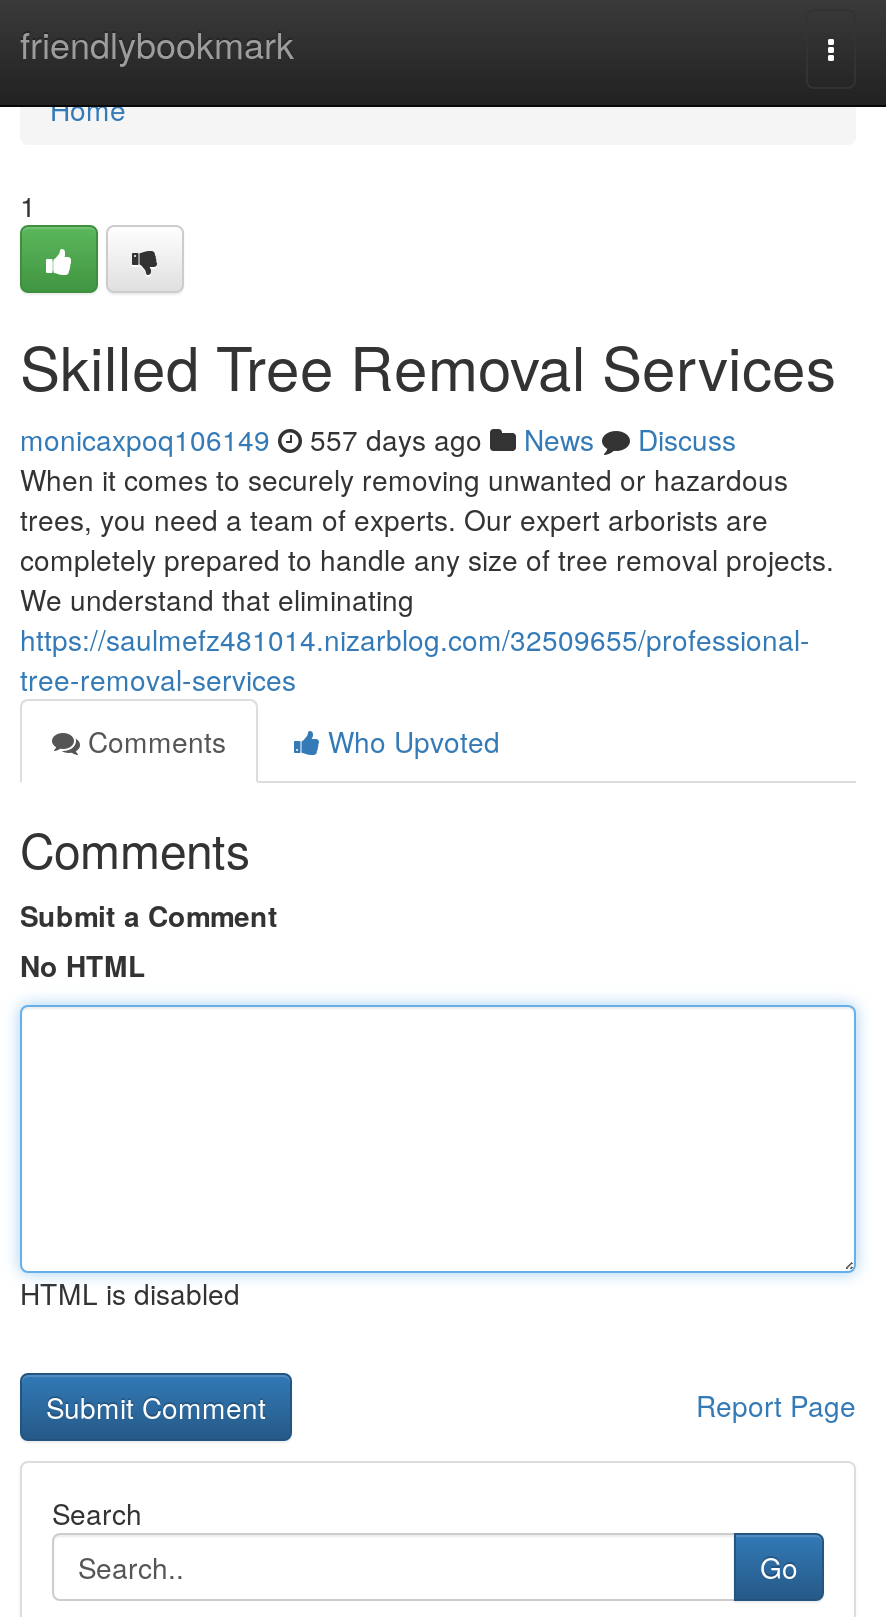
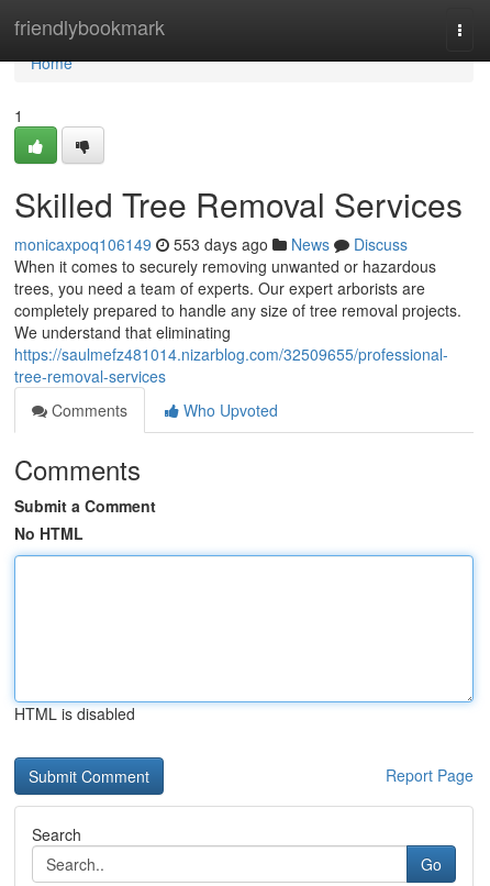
[20,419,736,459] monicaxpoq106149 557 days ago News Discuss -> [14,233,408,255] monicaxpoq106149 553 days ago News Discuss

